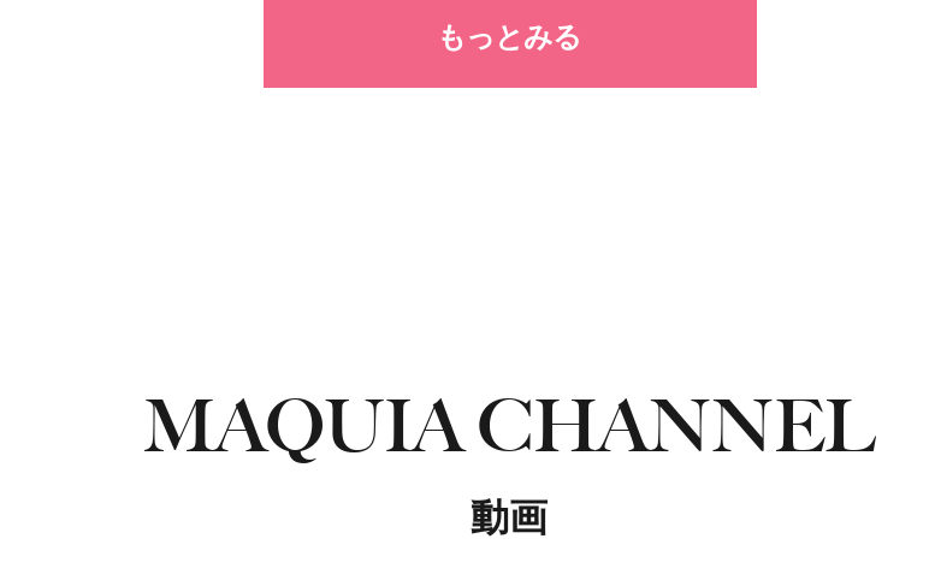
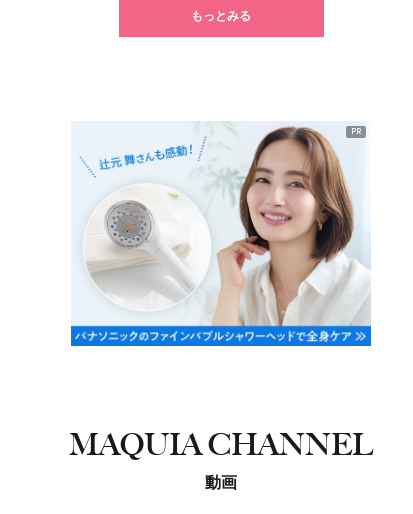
none -> [70,121,372,347] [image] | PR

